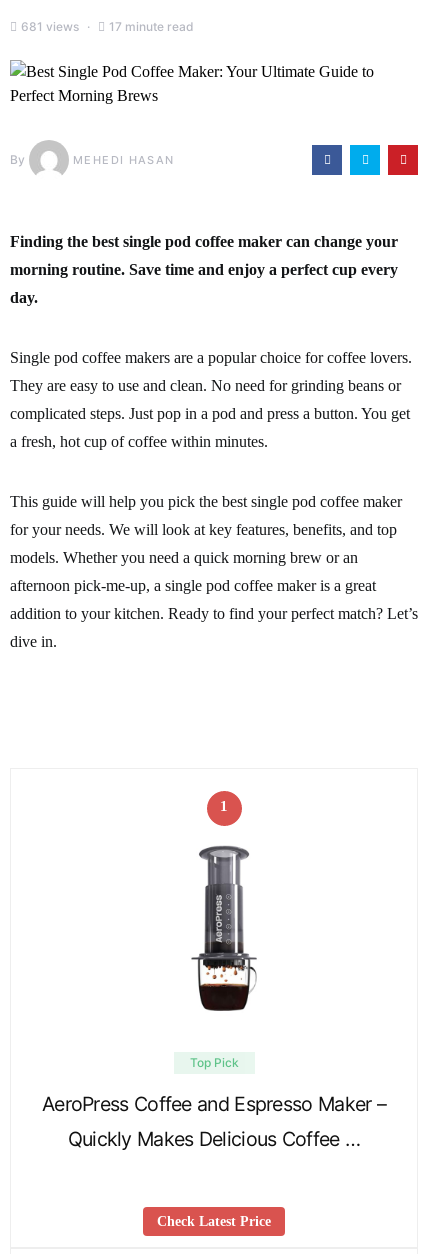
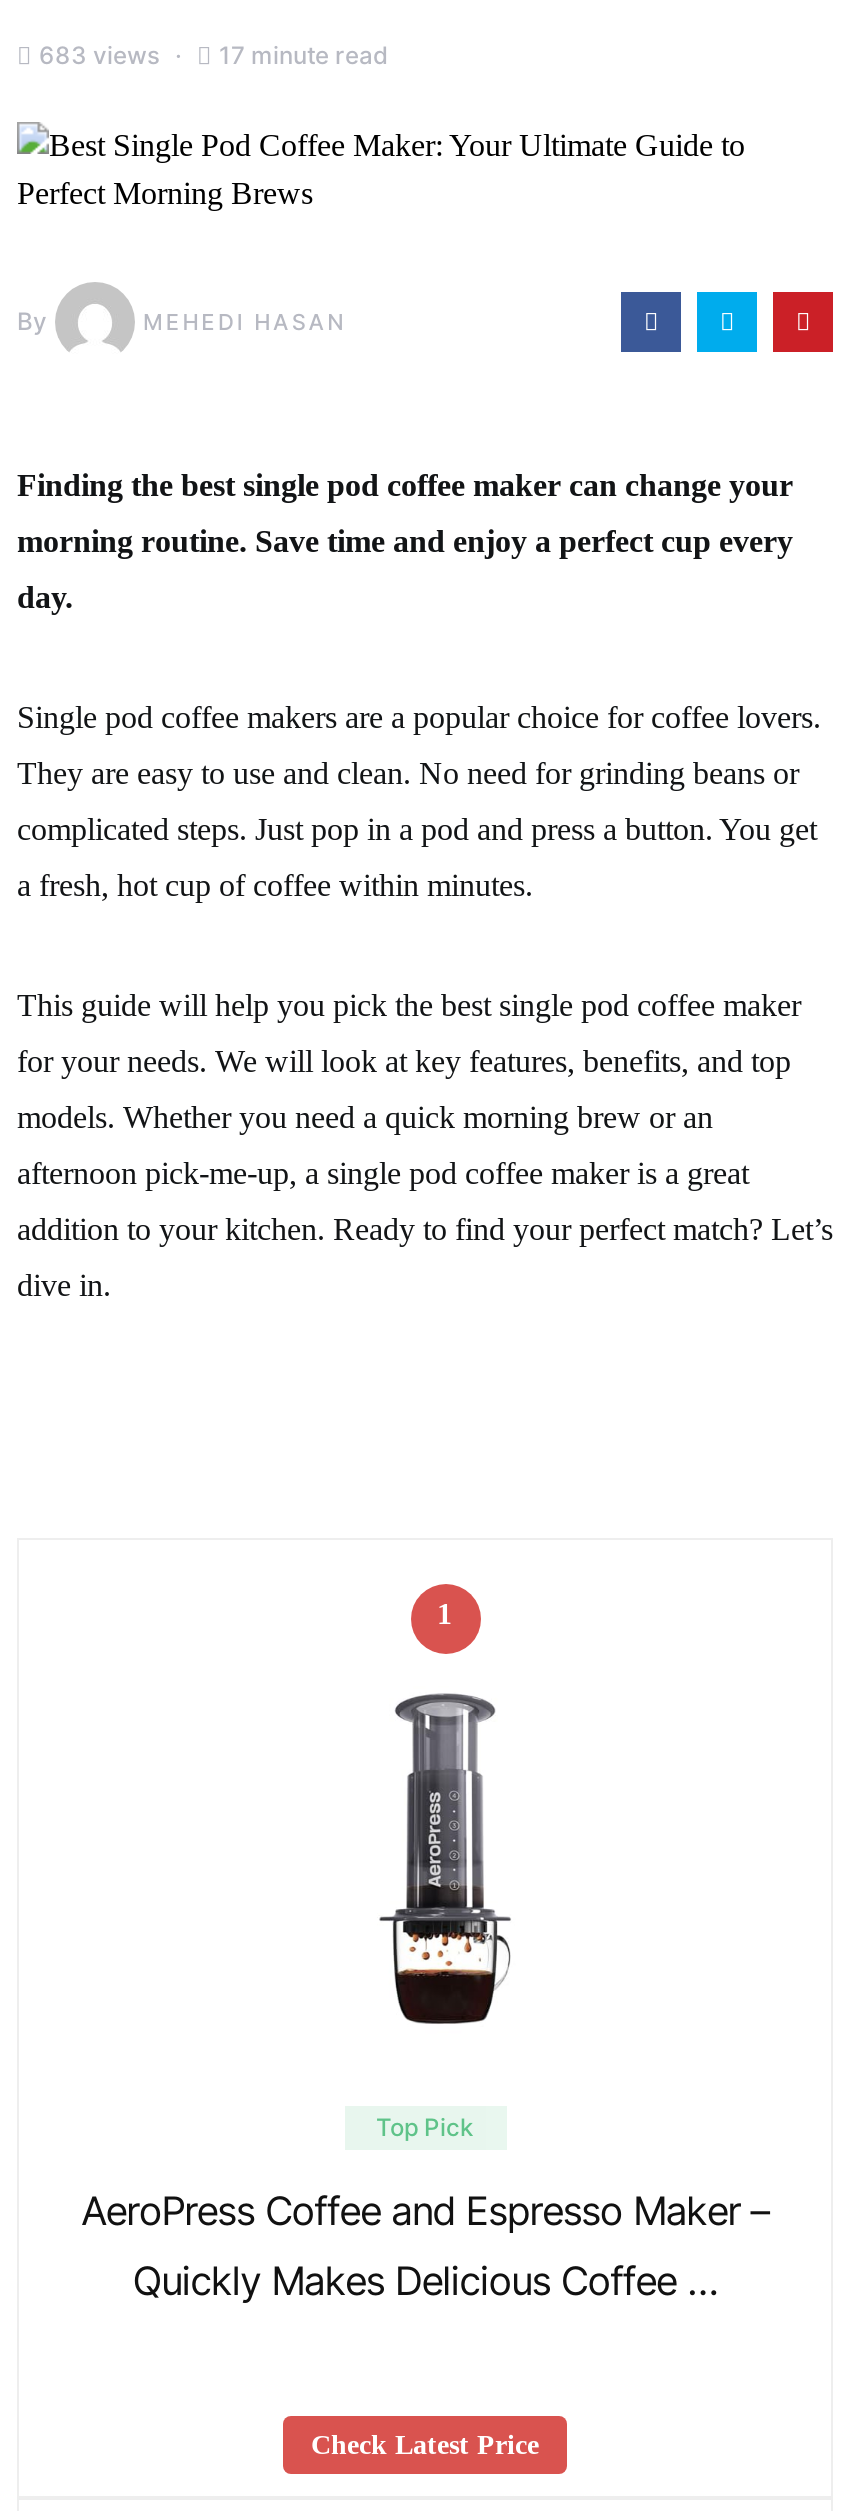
[21,19,194,34] 681 views 17 minute read -> [39,40,389,70] 683 views 17 minute read

